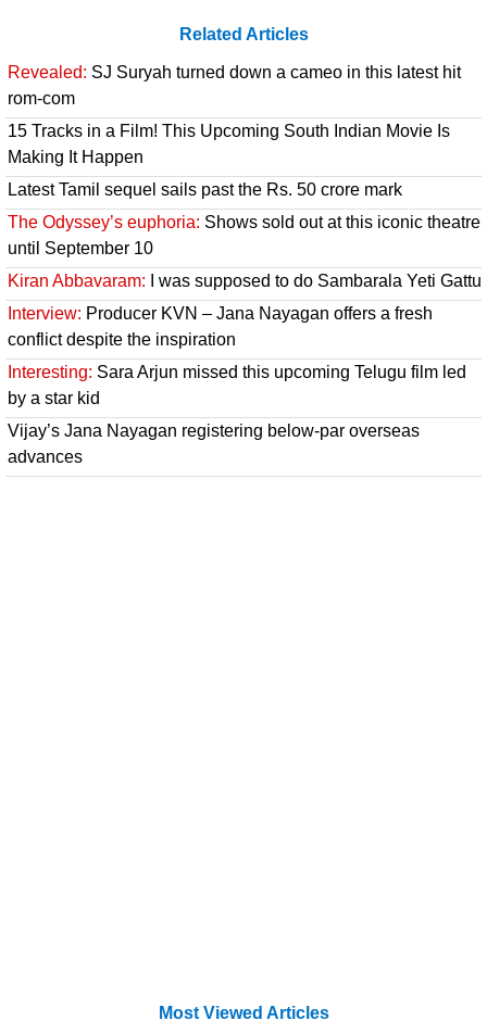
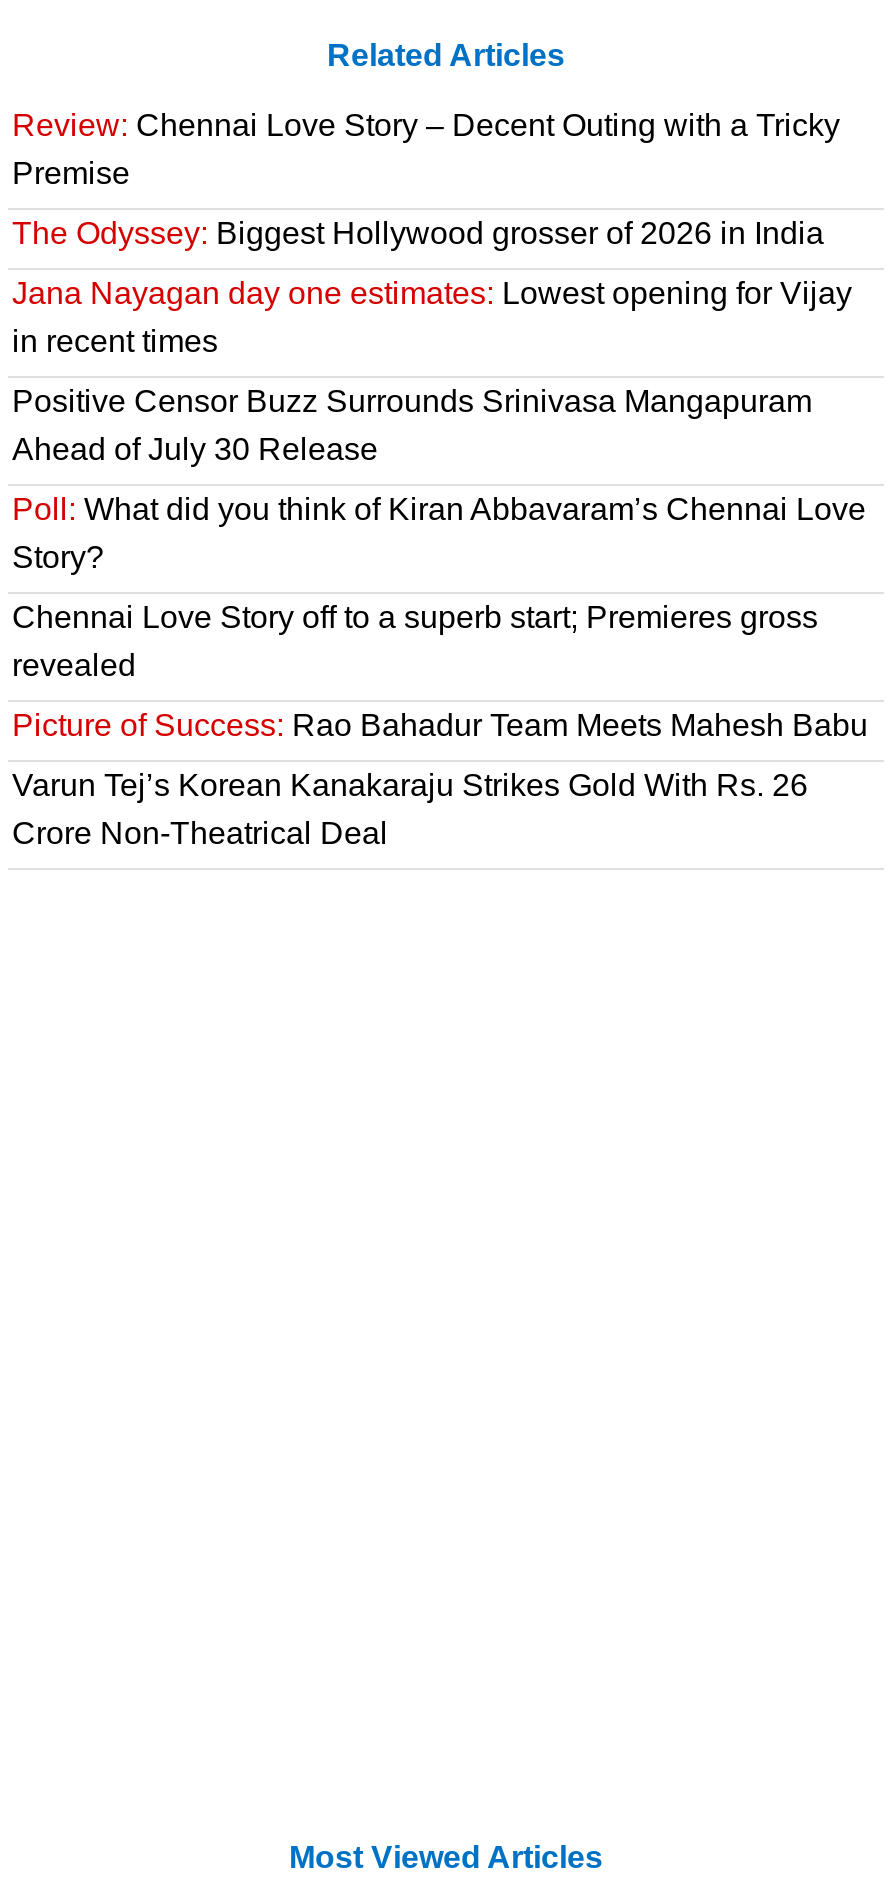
[8,63,461,107] Revealed: SJ Suryah turned down a cameo in this latest hit | rom-com -> [12,107,840,189] Review: Chennai Love Story – Decent Outing with a Tricky | Premise
[8,121,450,166] 15 Tracks in a Film! This Upcoming South Indian Movie Is | Making It Happen -> [12,215,824,249] The Odyssey: Biggest Hollywood grosser of 2026 in India
[8,180,402,198] Latest Tamil sequel sails past the Rs. 50 crore mark -> [12,275,852,357] Jana Nayagan day one estimates: Lowest opening for Vijay | in recent times
[8,212,480,257] The Odyssey’s euphoria: Shows sold out at this iconic theatre | until September 10 -> [12,383,812,465] Positive Censor Buzz Surrounds Srinivasa Mangapuram | Ahead of July 30 Release
[8,271,482,290] Kiran Abbavaram: I was supposed to do Sambarala Yeti Gattu -> [12,491,866,573] Poll: What did you think of Kiran Abbavaram’s Chennai Love | Story?
[8,304,433,348] Interview: Producer KVN – Jana Nayagan offers a fresh | conflict despite the inspiration -> [12,599,818,681] Chennai Love Story off to a superb start; Premieres gross | revealed
[8,362,466,407] Interesting: Sara Arjun missed this upcoming Telugu film led | by a star kid -> [12,707,868,741] Picture of Success: Rao Bahadur Team Meets Mahesh Babu
[8,421,420,466] Vijay’s Jana Nayagan registering below-par overseas | advances -> [12,767,808,849] Varun Tej’s Korean Kanakaraju Strikes Gold With Rs. 26 | Crore Non-Theatrical Deal

